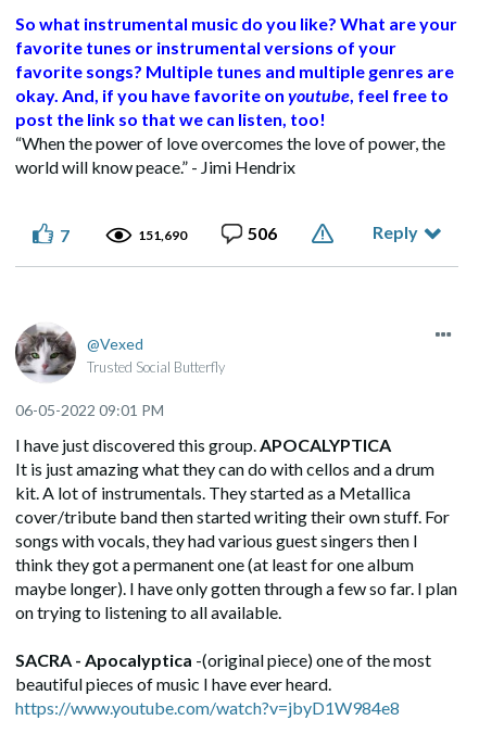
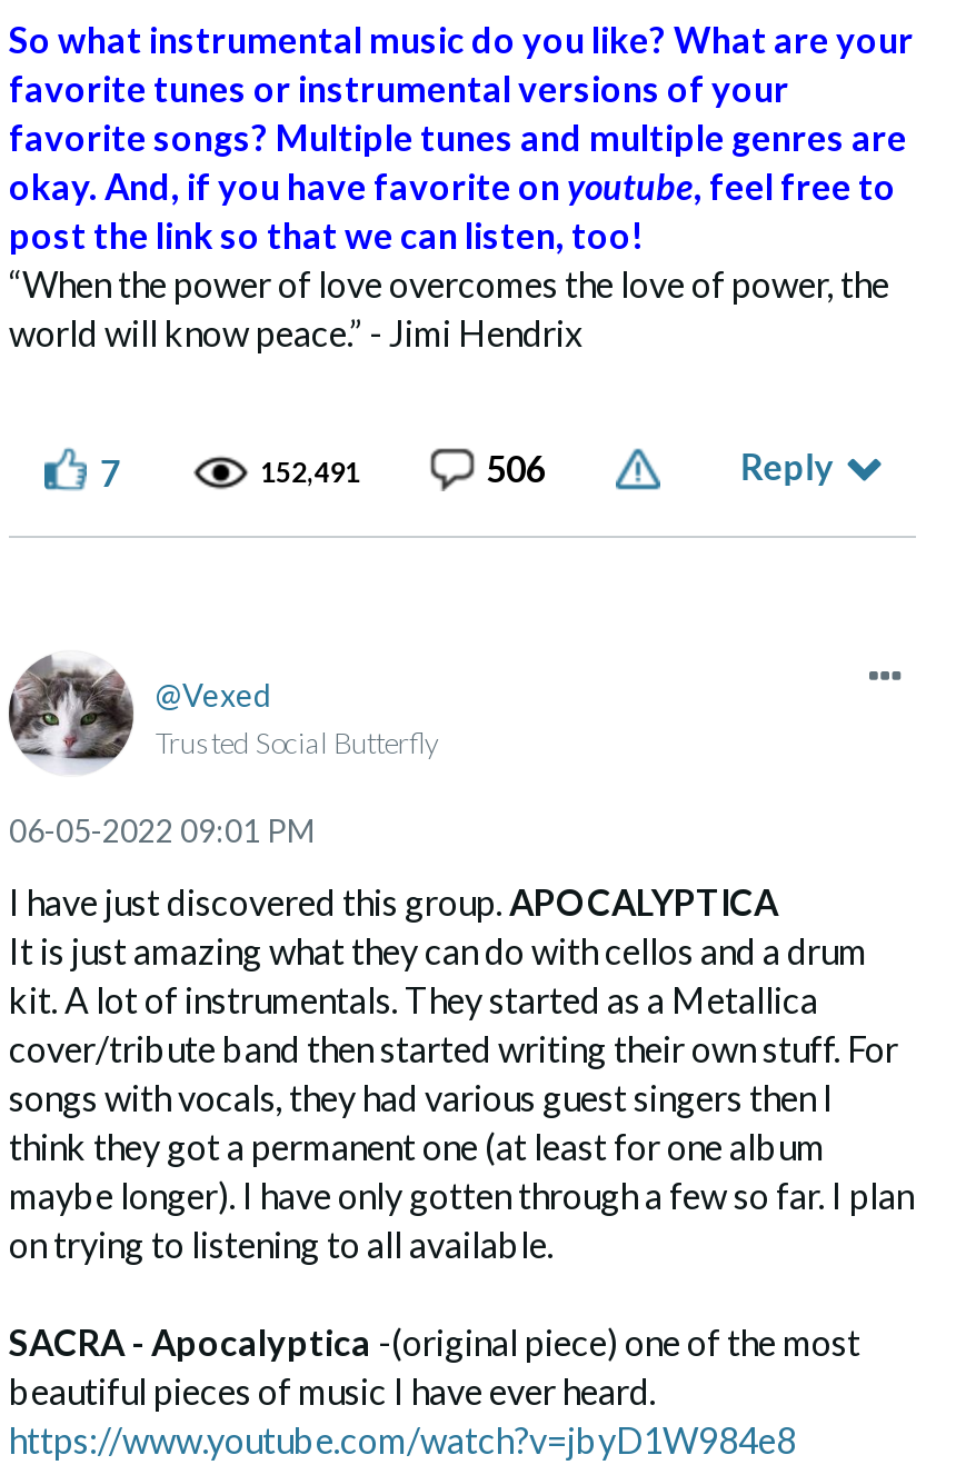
[138,227,187,243] 151,690 -> [260,455,360,488] 152,491

